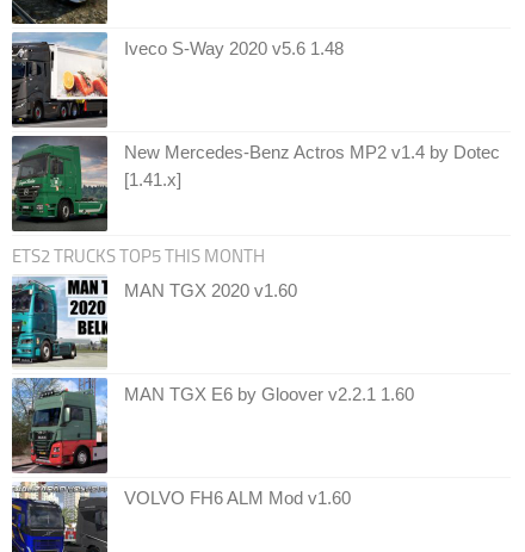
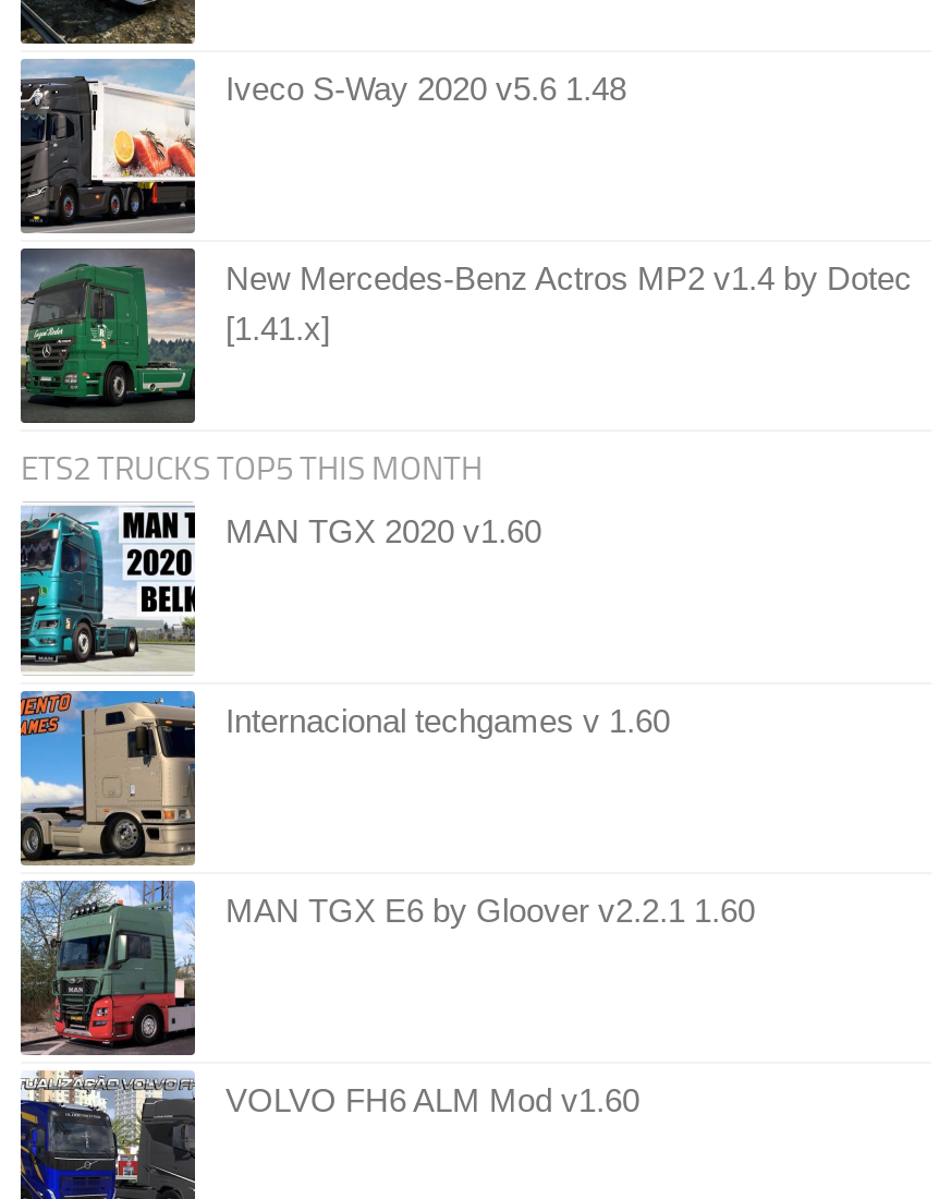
none -> [19,691,670,865] [image] | Internacional techgames v 1.60

